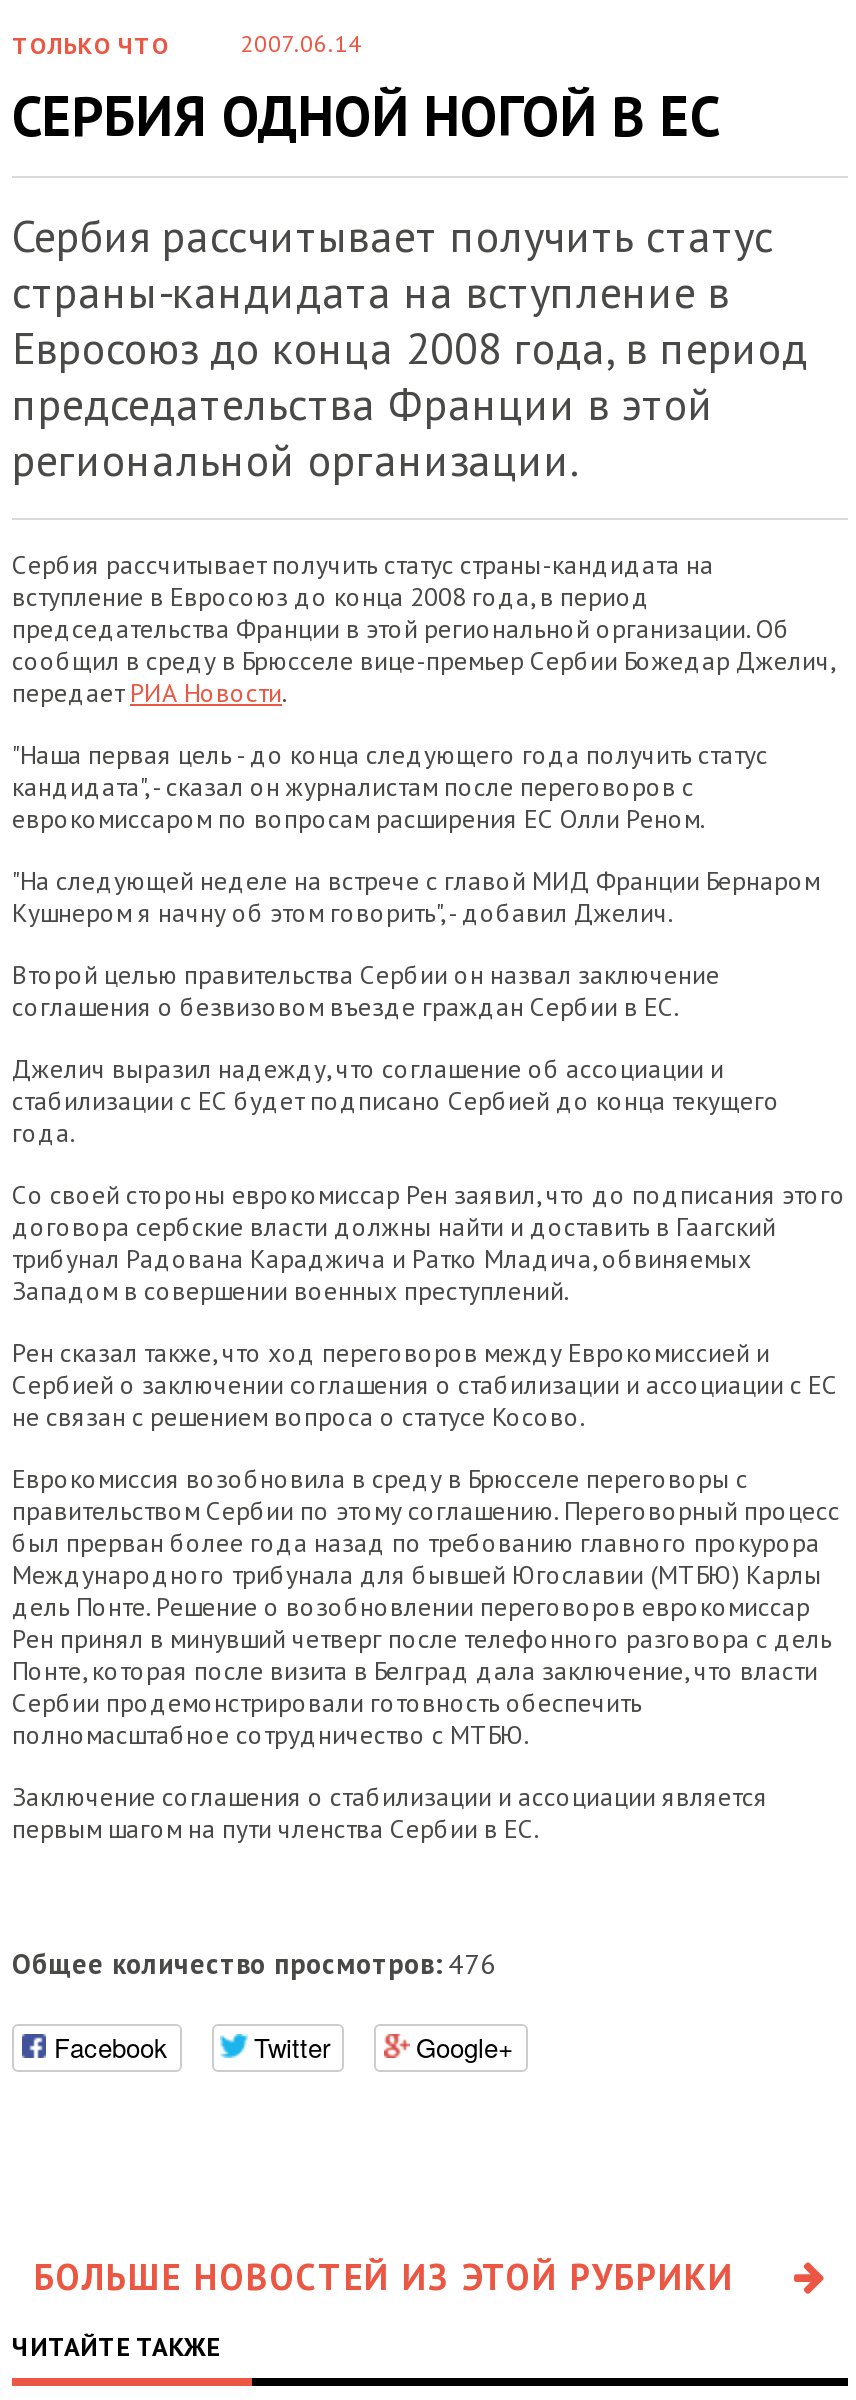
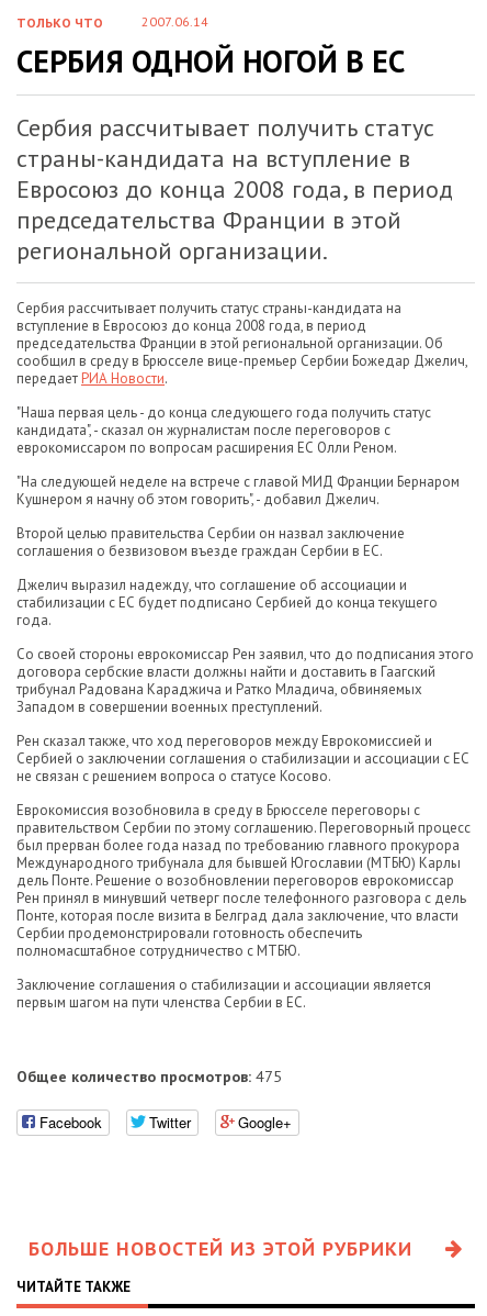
[12,1946,496,1982] Общее количество просмотров: 476 -> [16,1067,282,1086] Общее количество просмотров: 475

